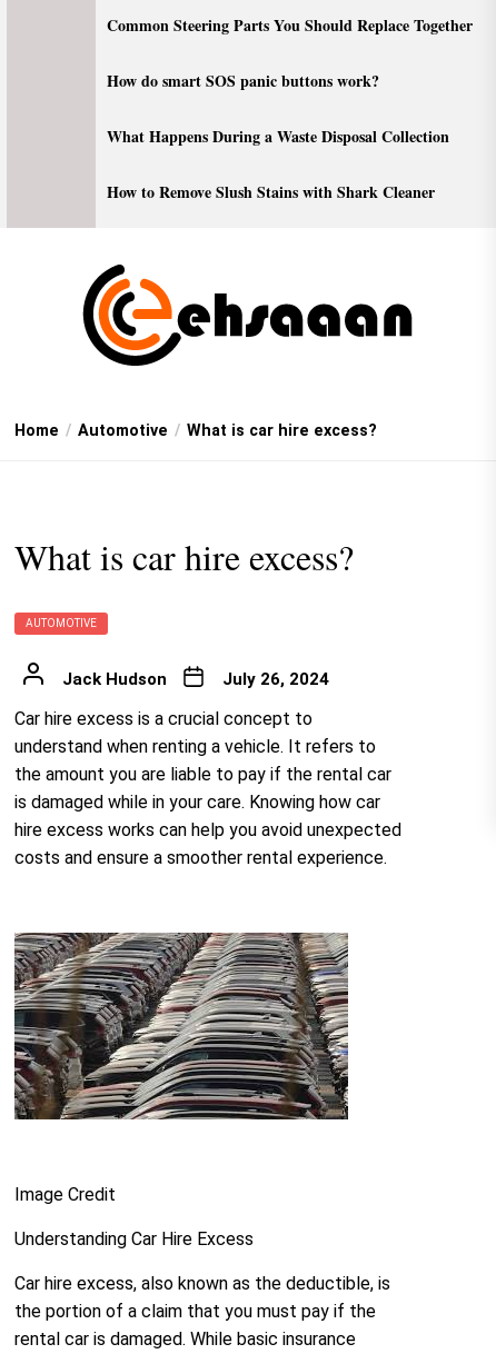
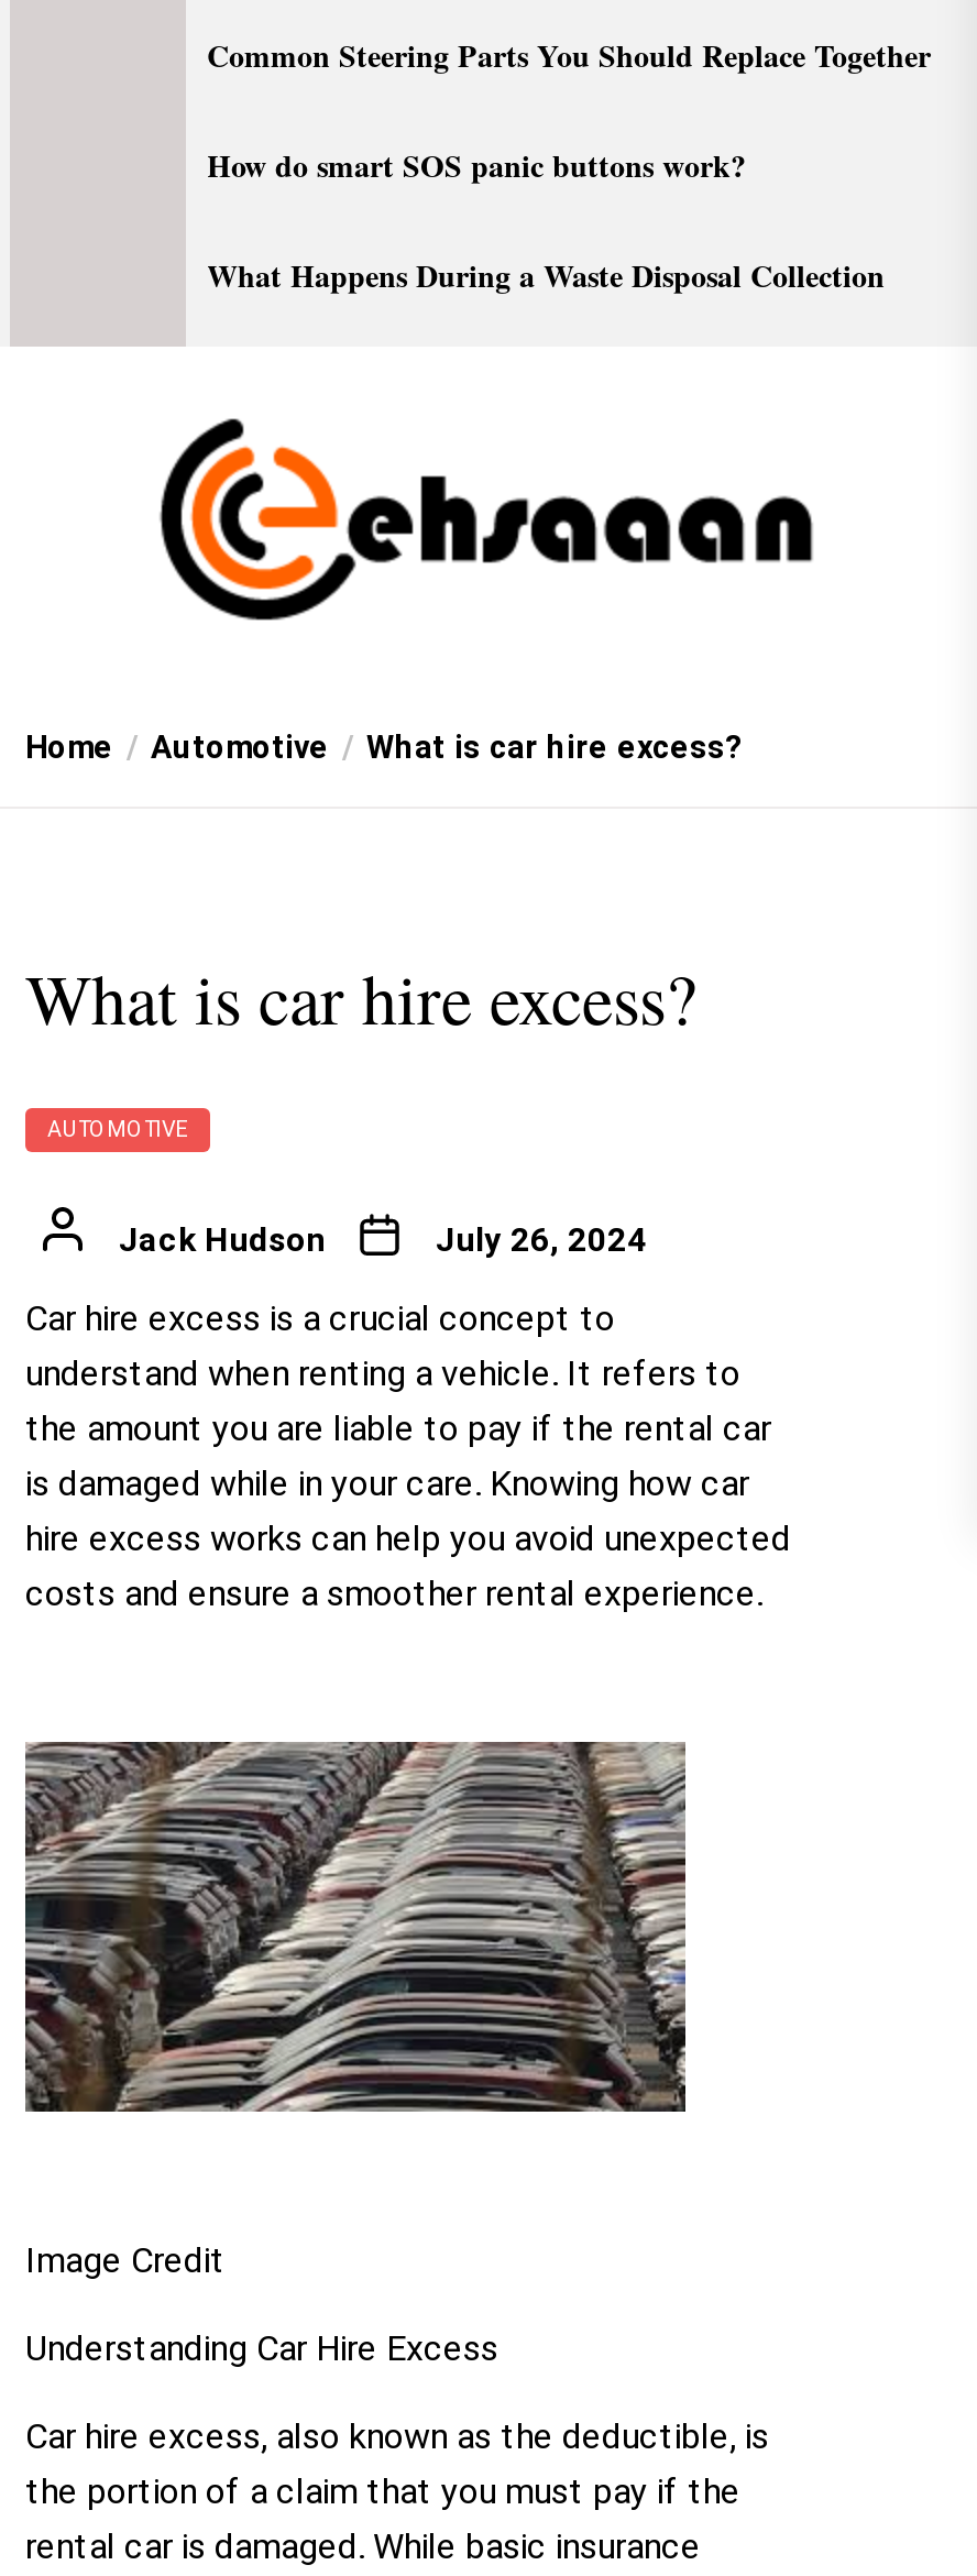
[106,180,434,203] How to Remove Slush Stains with Shark Cleaner -> none

